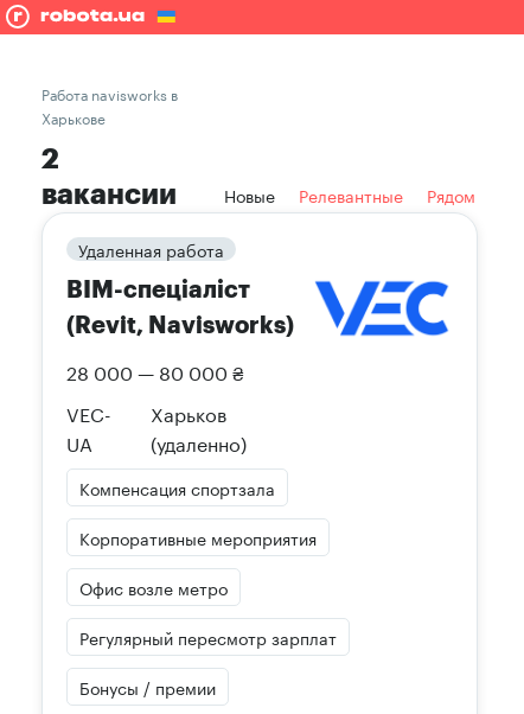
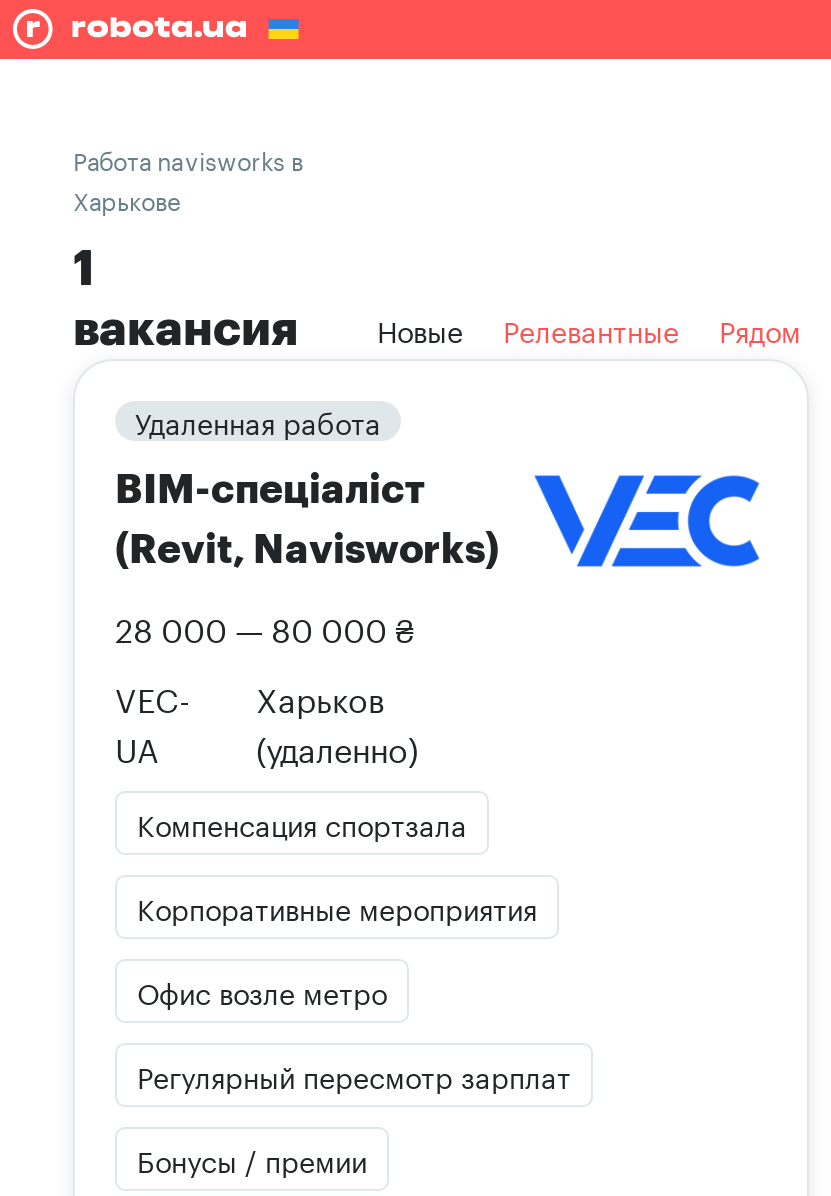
[41,145,177,209] 2 | вакансии -> [73,245,297,353] 1 | вакансия

